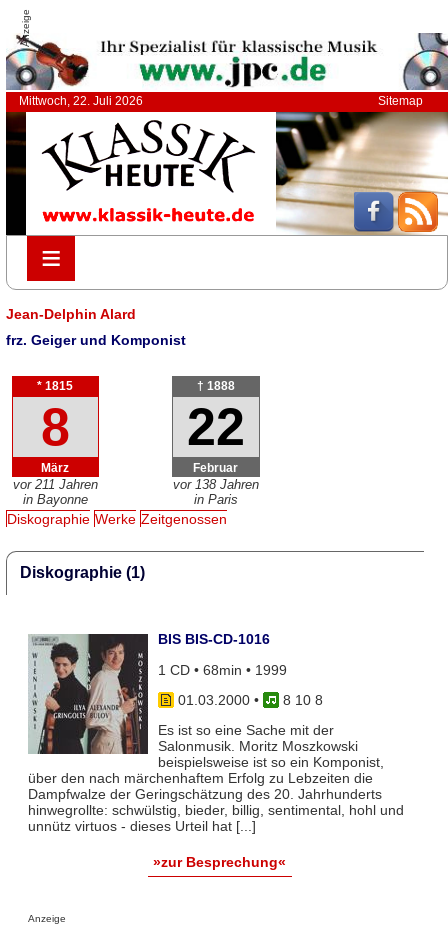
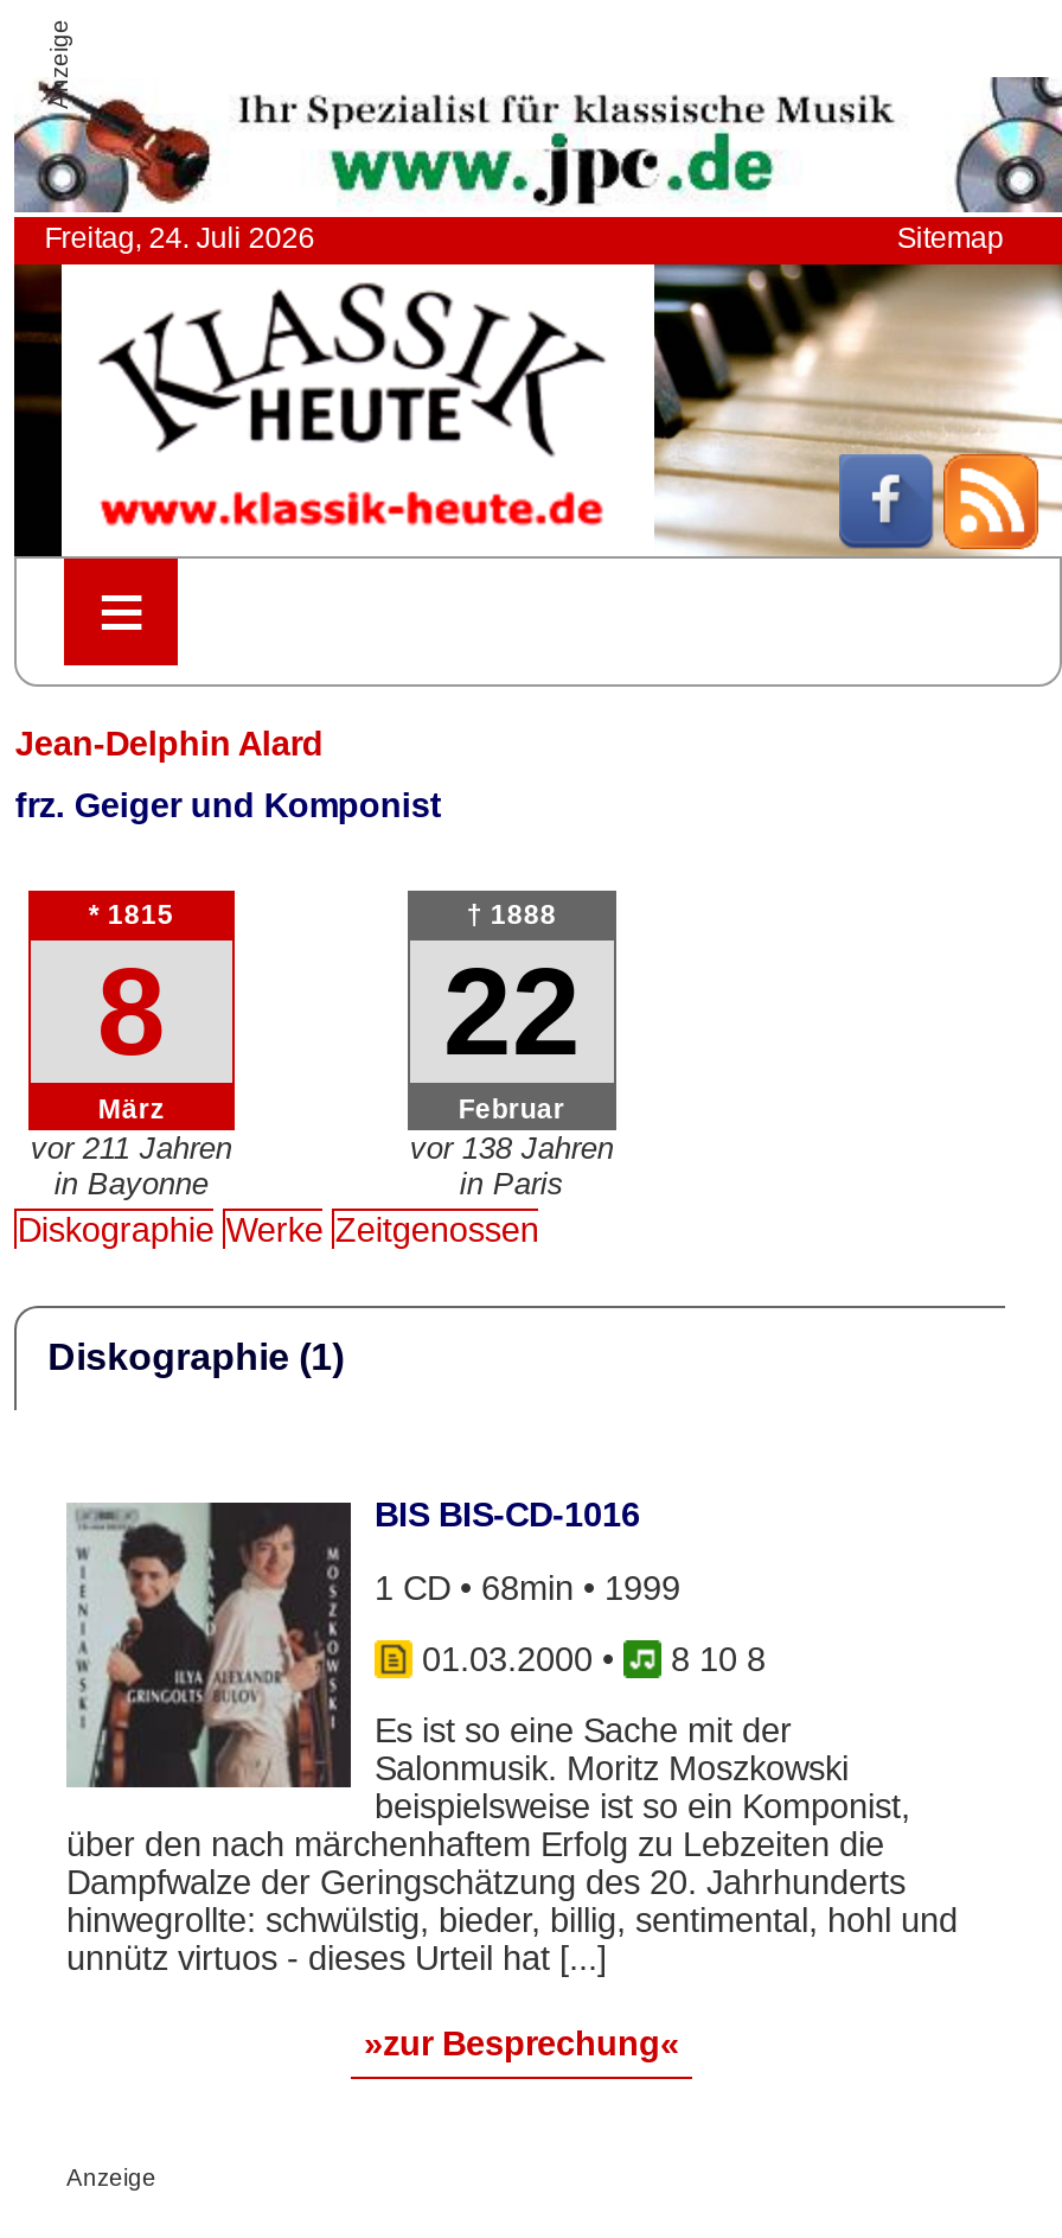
[19,94,143,108] Mittwoch, 22. Juli 2026 -> [44,222,315,255] Freitag, 24. Juli 2026

